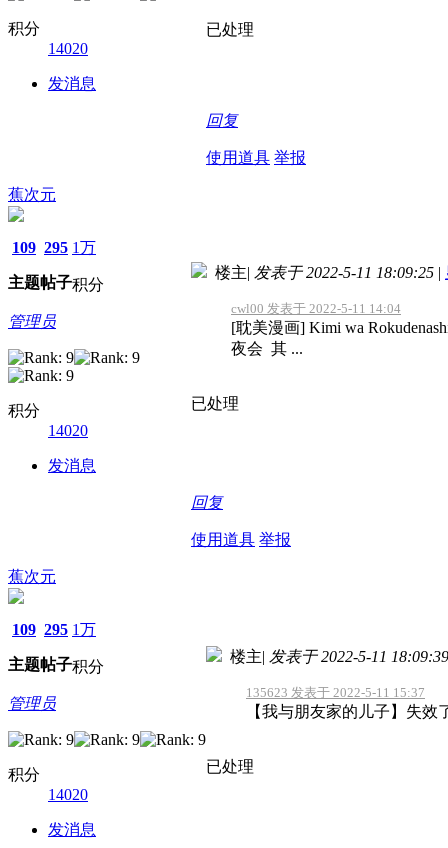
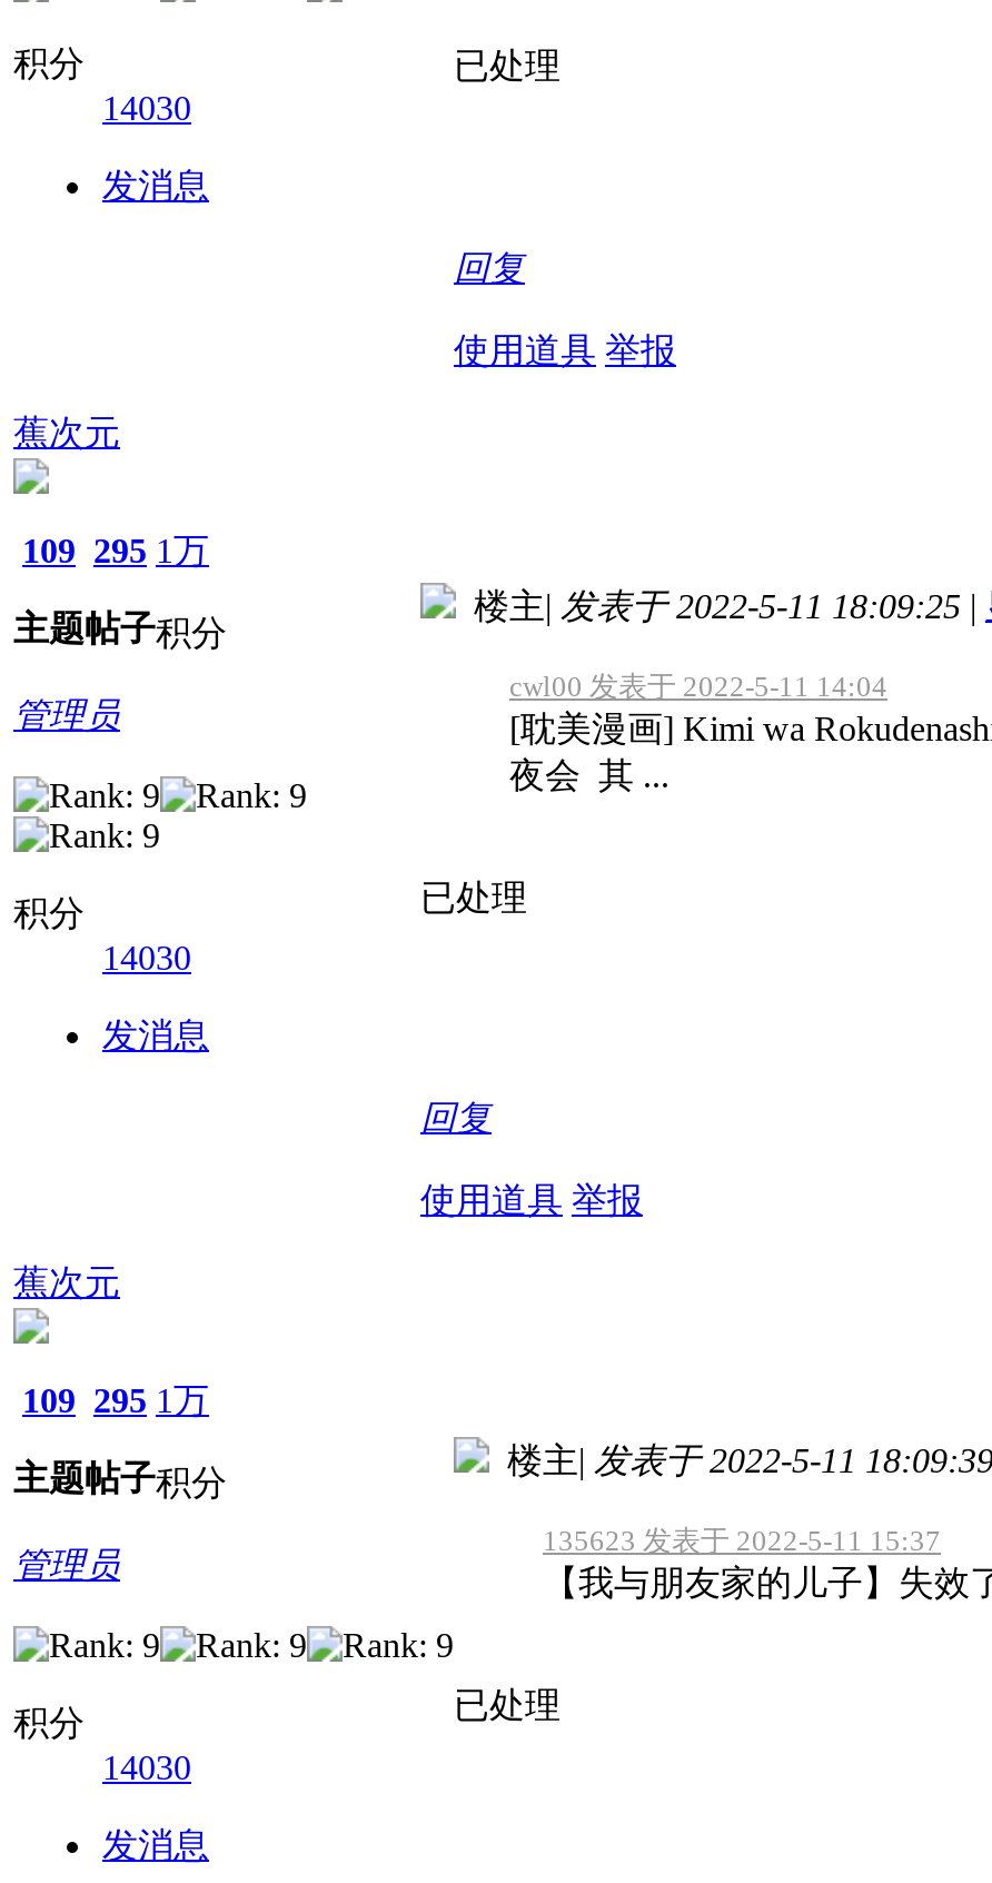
[48,40,88,57] 14020 -> [102,89,191,127] 14030
[48,422,88,439] 14020 -> [102,939,191,977] 14030
[48,786,88,803] 14020 -> [102,1748,191,1786] 14030

